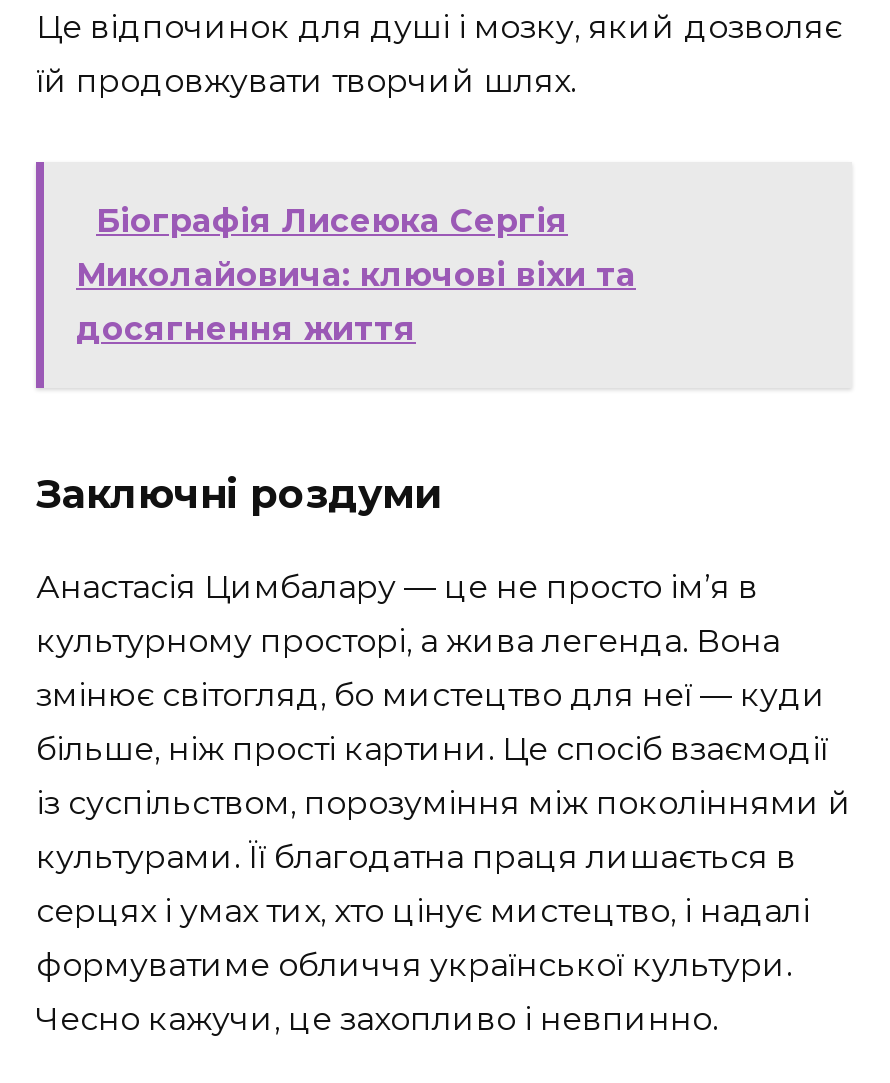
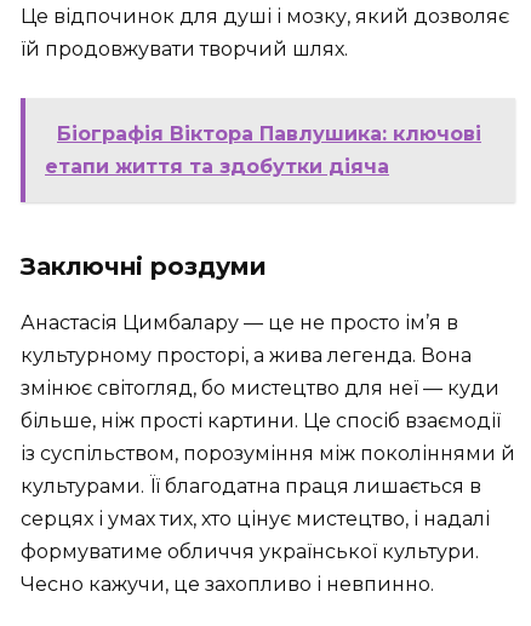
[76,203,636,349] Біографія Лисеюка Сергія | Миколайовича: ключові віхи та | досягнення життя -> [45,123,481,178] Біографія Віктора Павлушика: ключові | етапи життя та здобутки діяча

